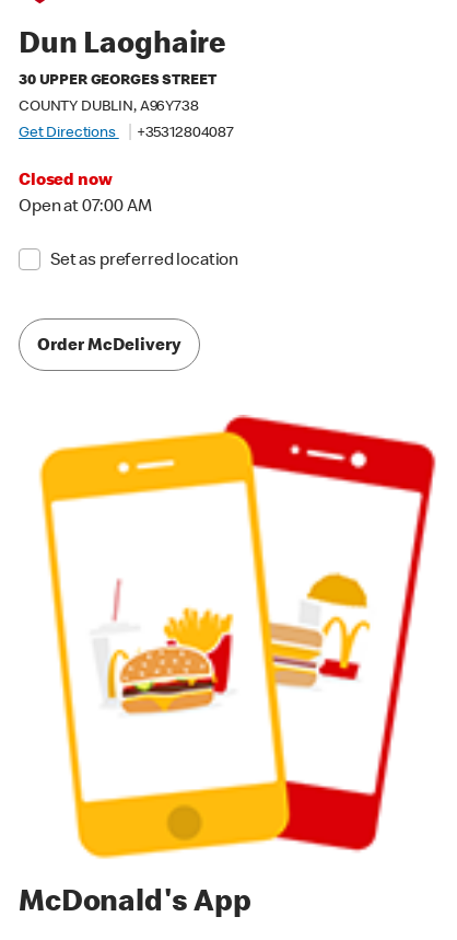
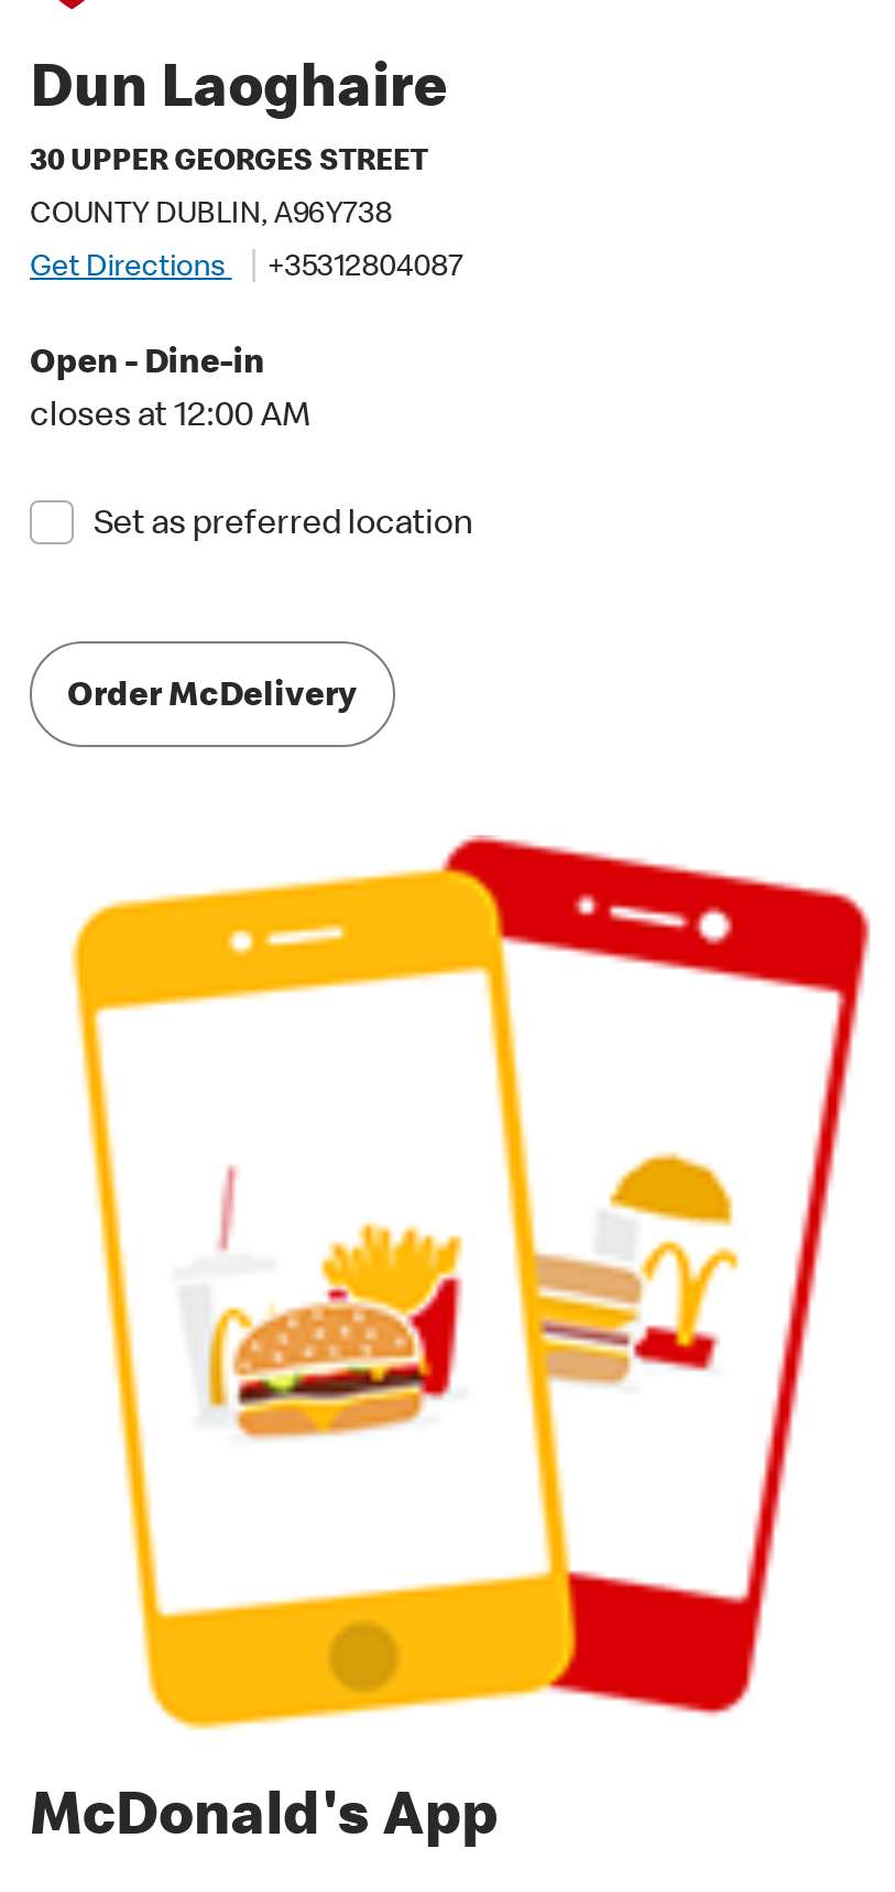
[19,173,112,190] Closed now -> [30,348,265,383] Open - Dine-in
[19,199,152,217] Open at 07:00 AM -> [30,401,310,436] closes at 12:00 AM

